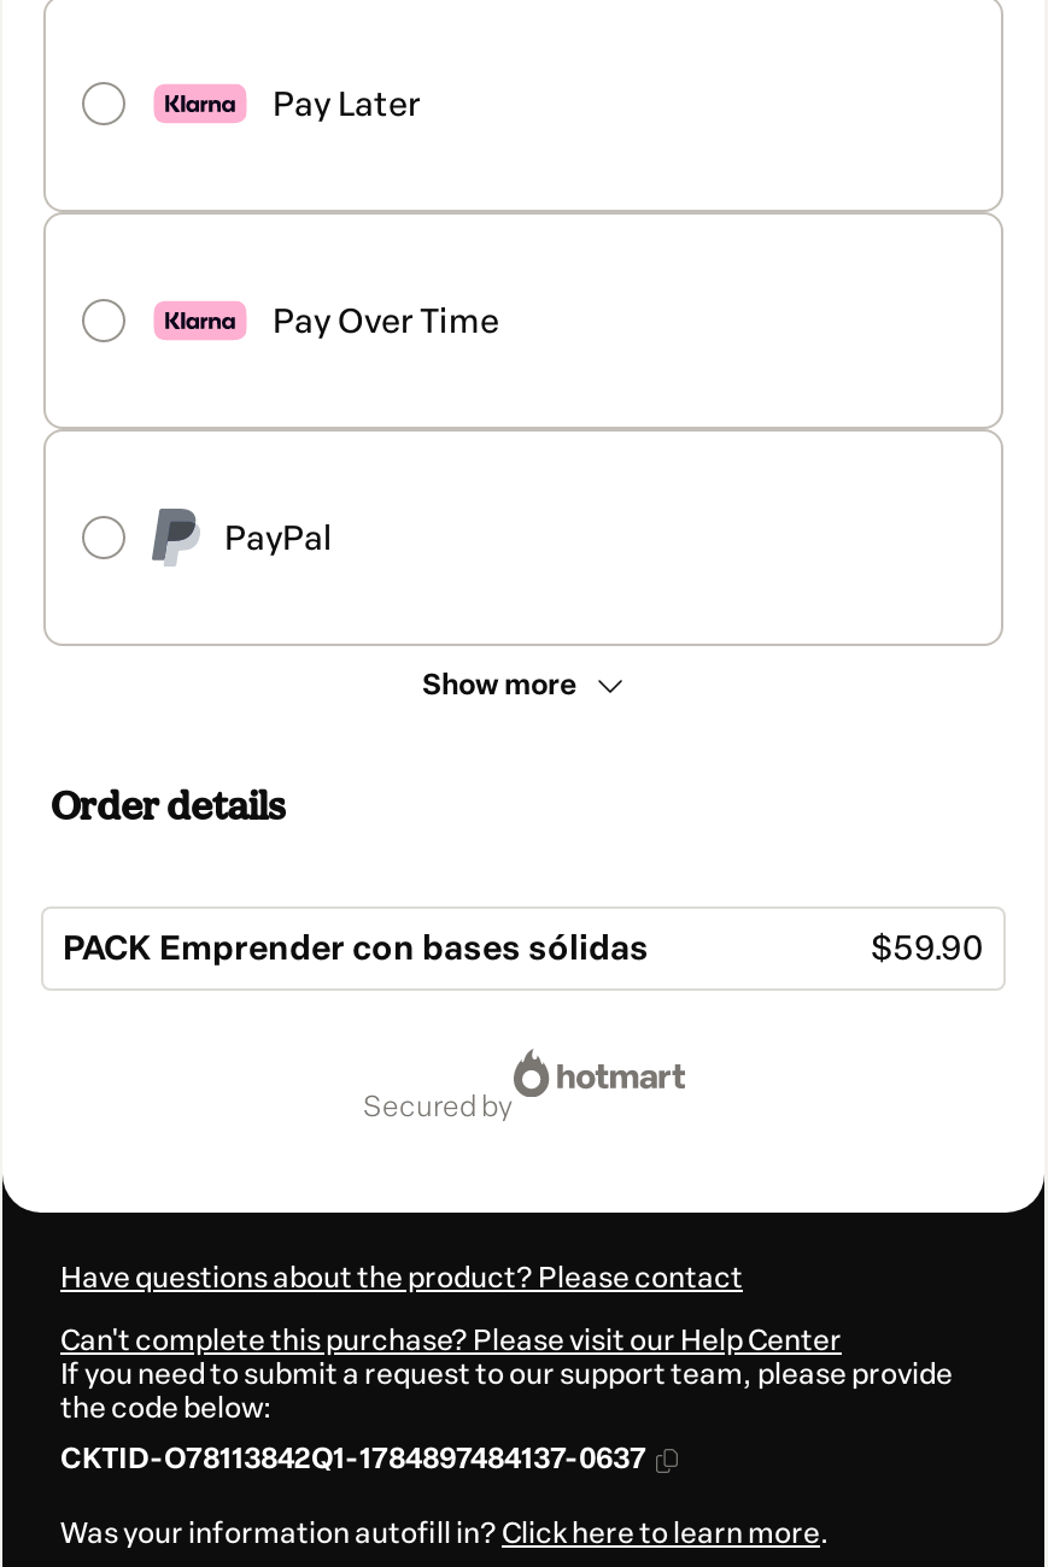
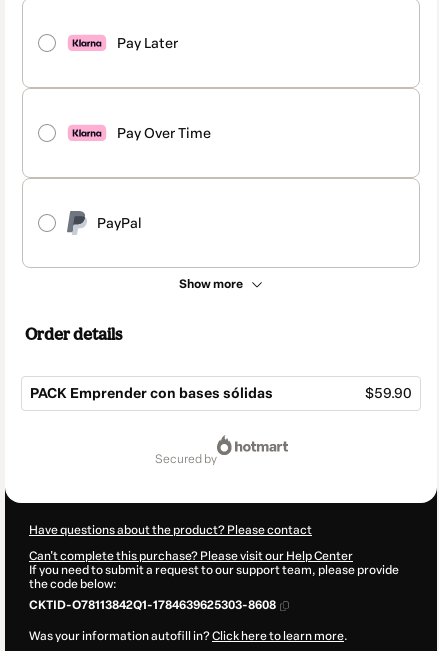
[60,1442,646,1476] CKTID-O78113842Q1-1784897484137-0637 -> [29,598,276,612] CKTID-O78113842Q1-1784639625303-8608

